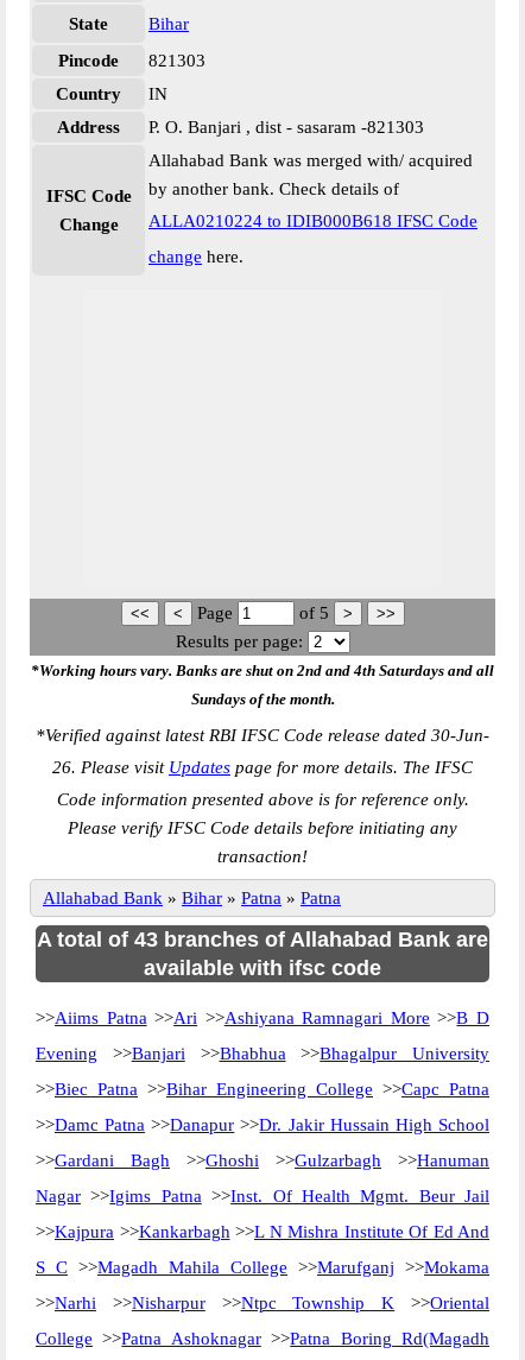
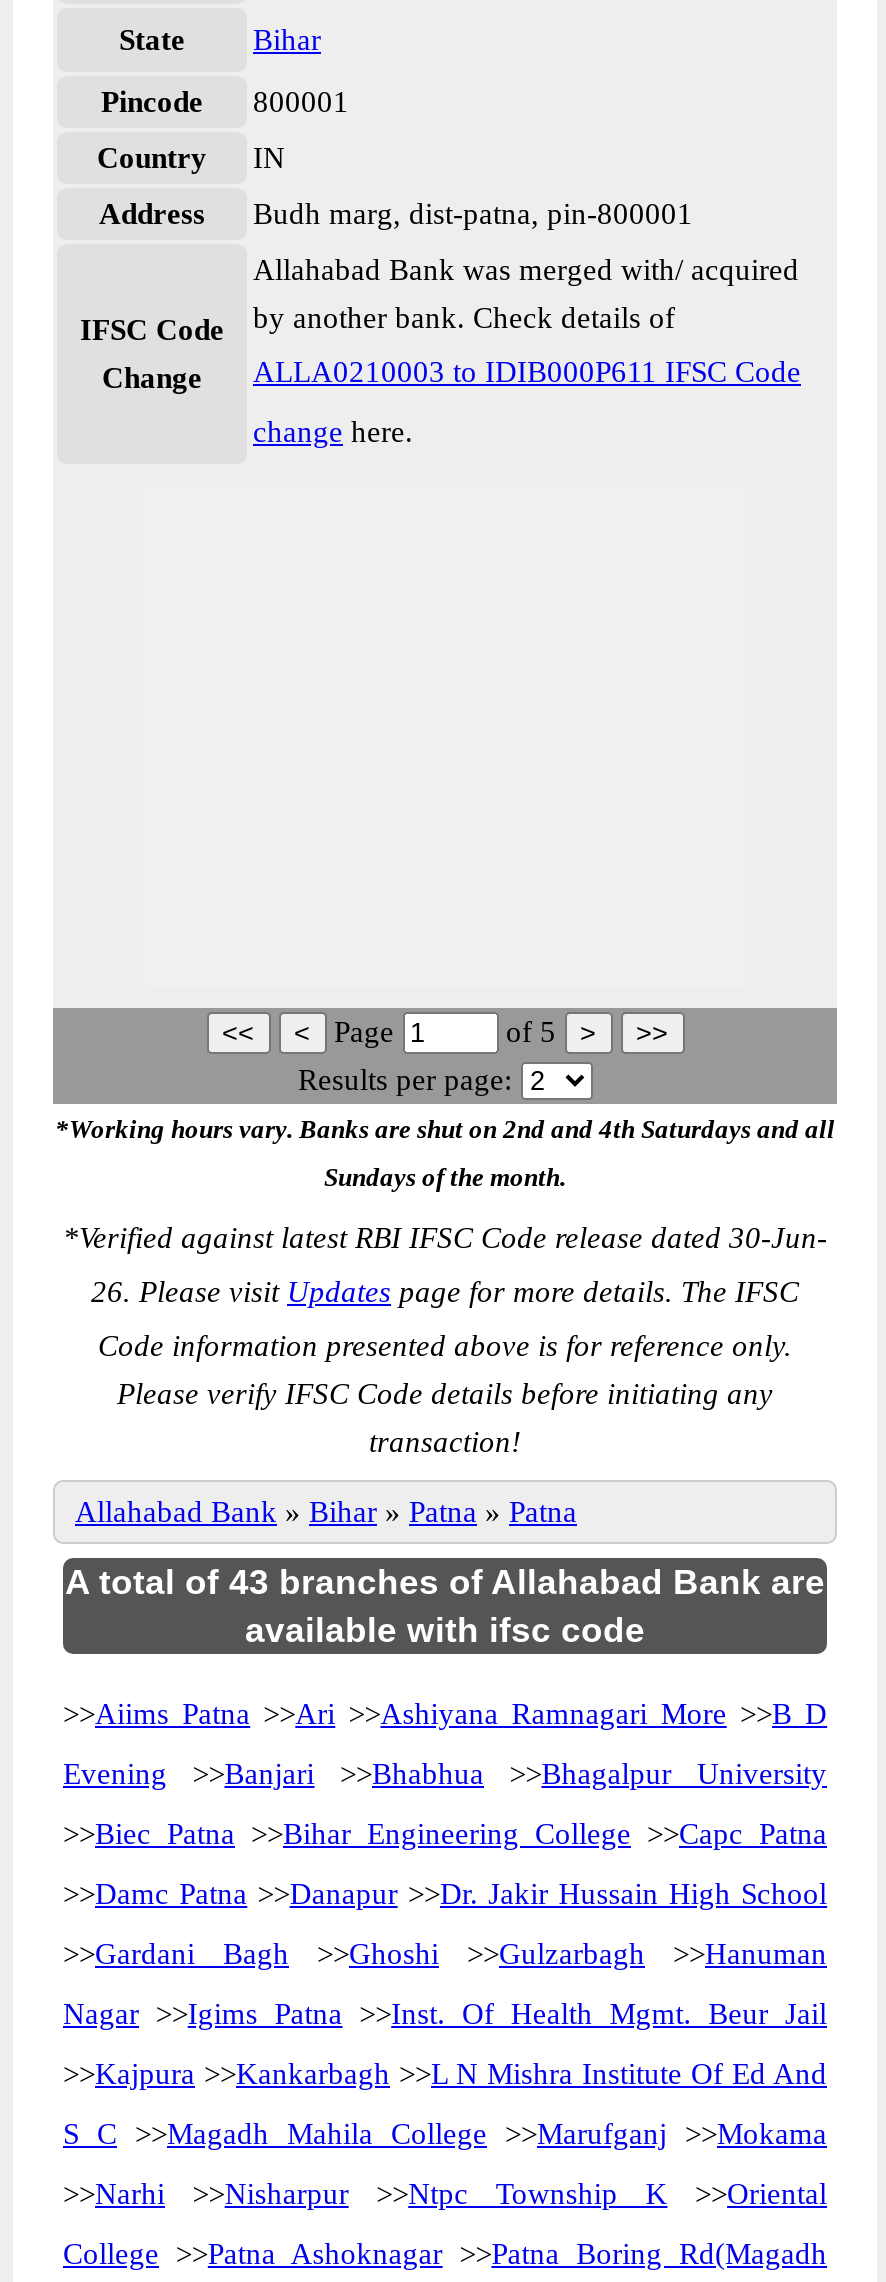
[58,51,205,70] Pincode 821303 -> [101,86,349,118] Pincode 800001
[148,118,424,137] P. O. Banjari , dist - sasaram -821303 -> [253,198,693,230] Budh marg, dist-patna, pin-800001
[148,211,477,230] ALLA0210224 to IDIB000B618 IFSC Code -> [253,356,801,388] ALLA0210003 to IDIB000P611 IFSC Code

